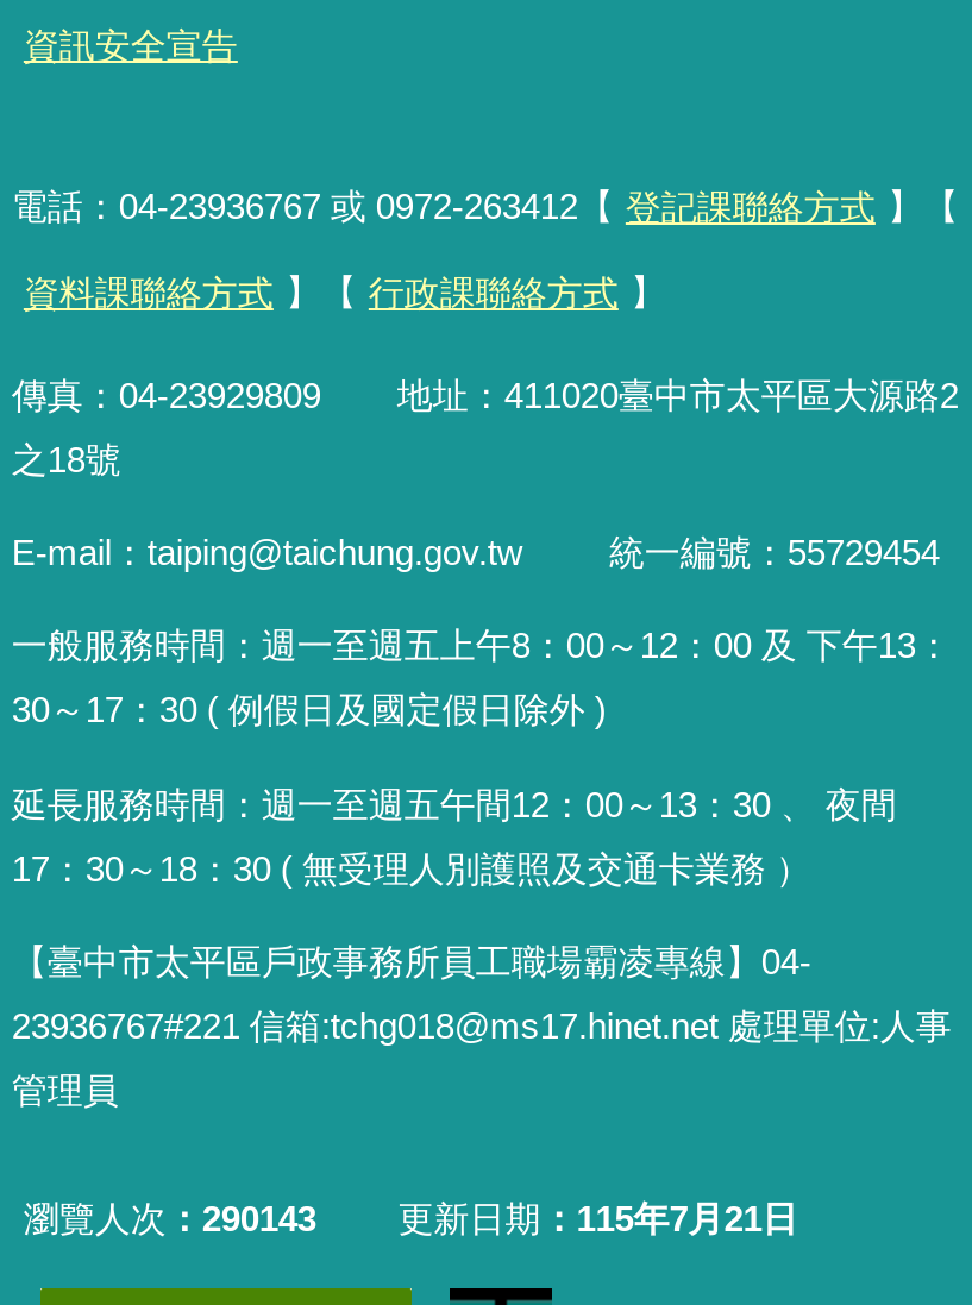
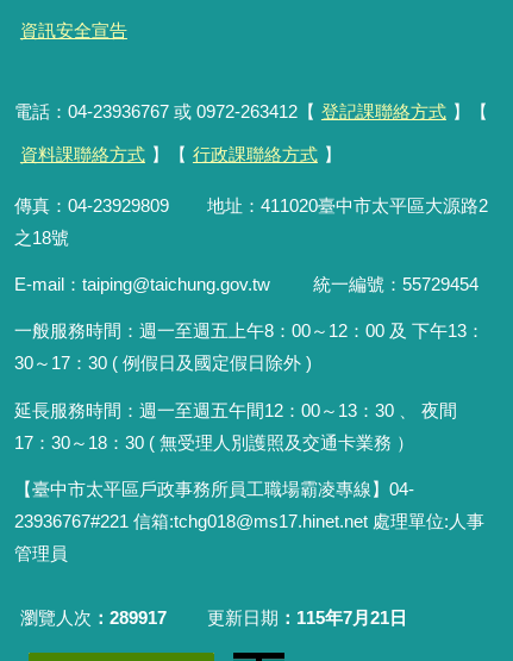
[24,1199,316,1239] 瀏覽人次 290143 -> [20,608,167,628] 瀏覽人次 289917

